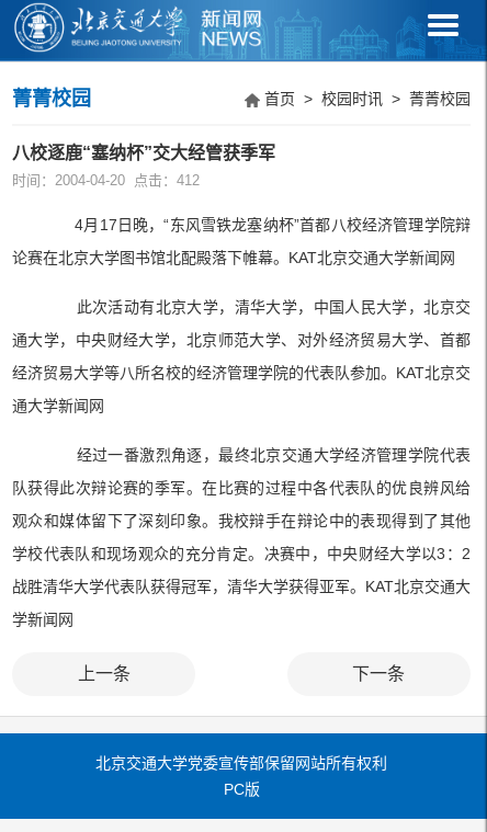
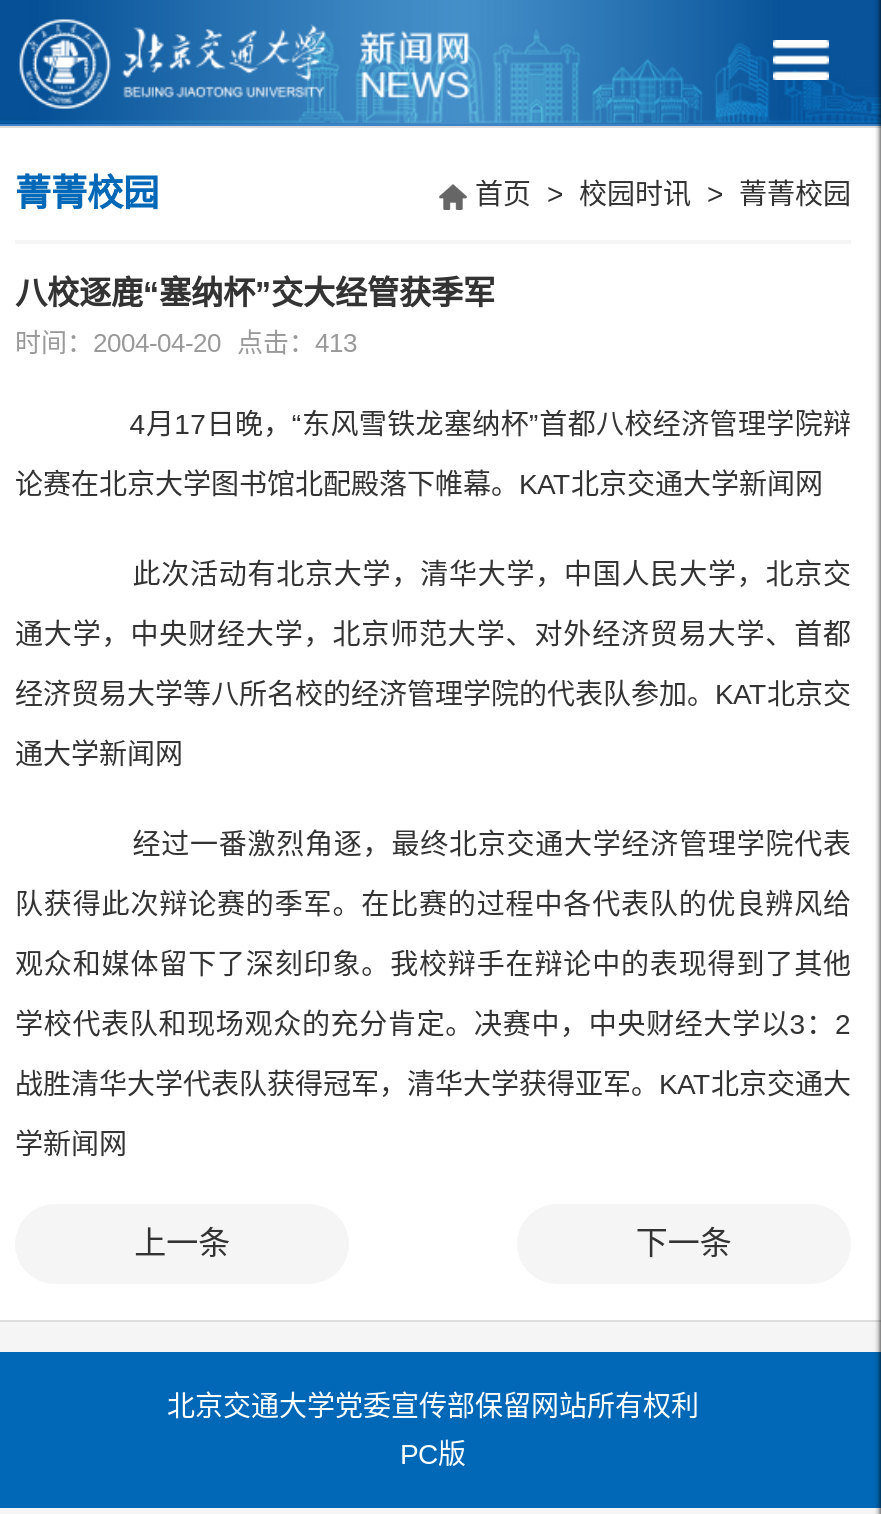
[12,172,200,189] 时间：2004-04-20 点击：412 -> [15,328,357,358] 时间：2004-04-20 点击：413

